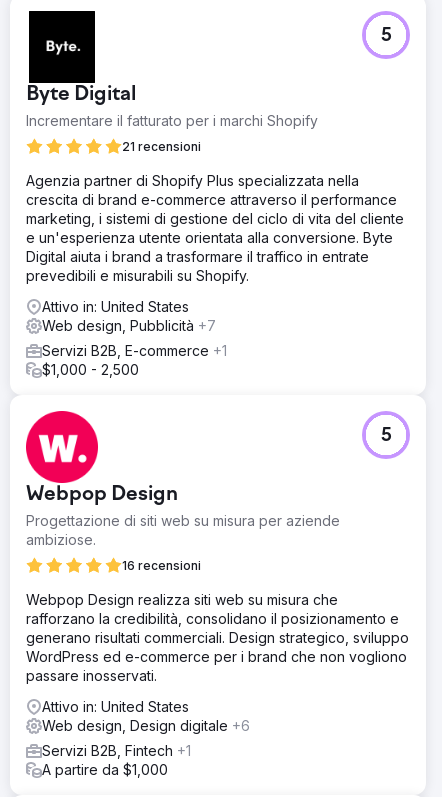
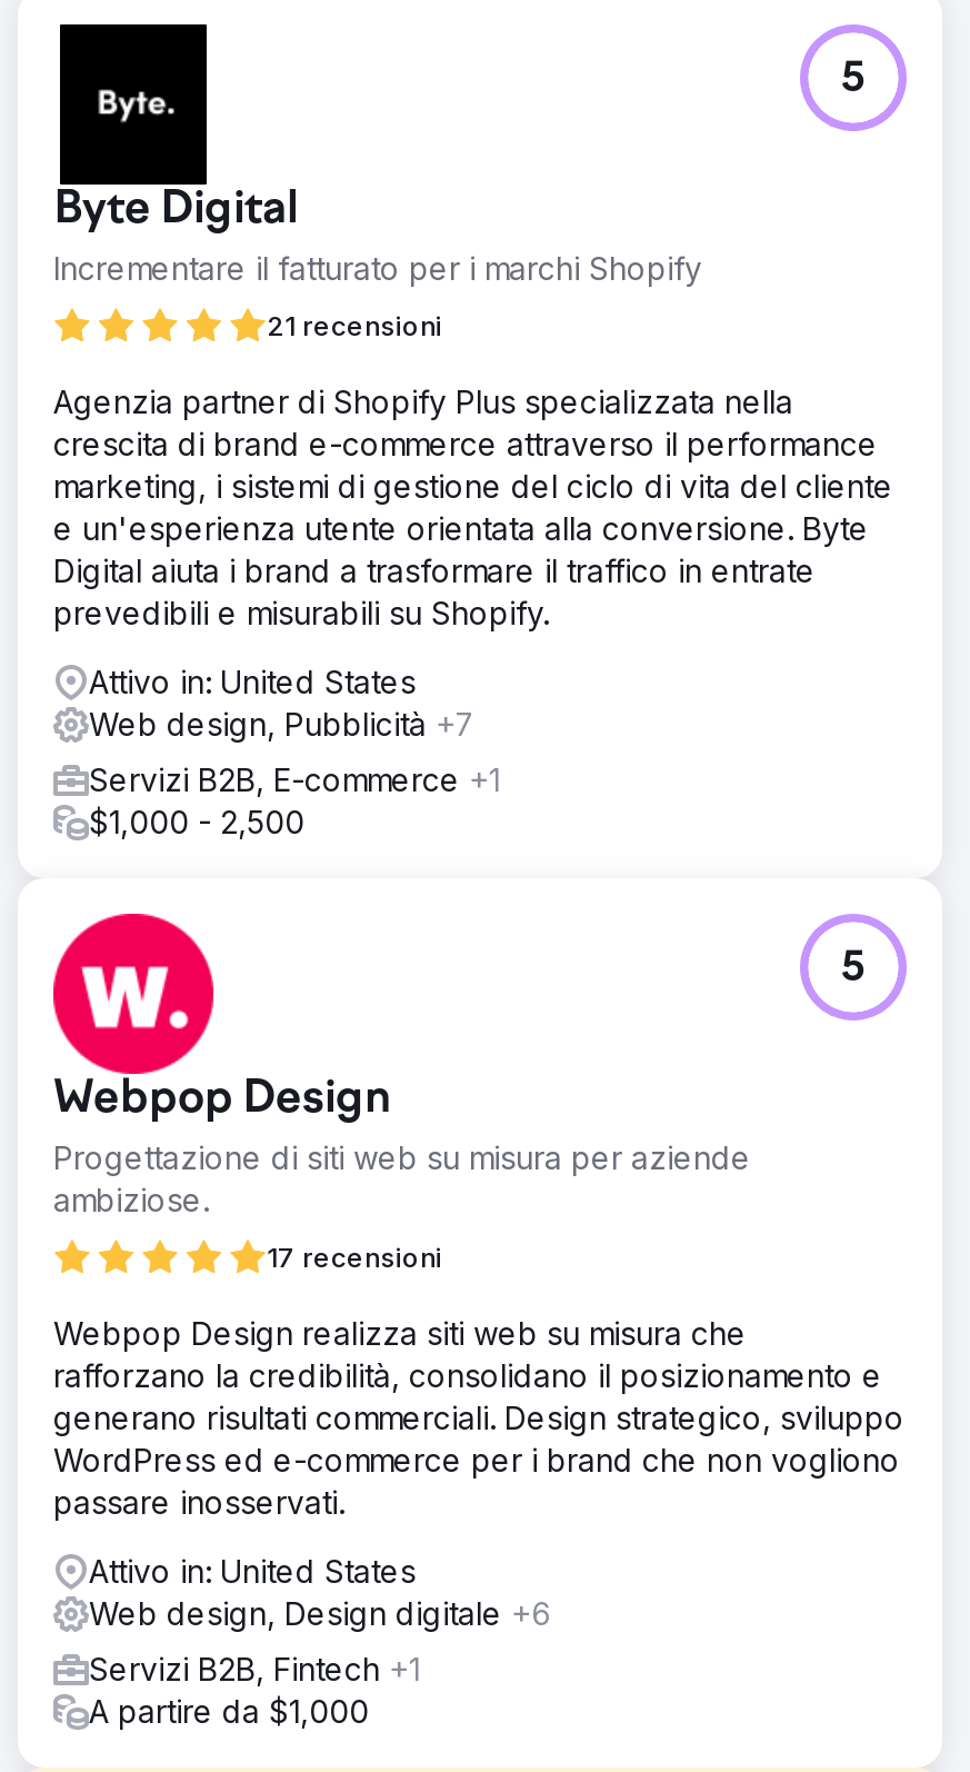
[122,558,201,573] 16 recensioni -> [267,1240,442,1273] 17 recensioni

